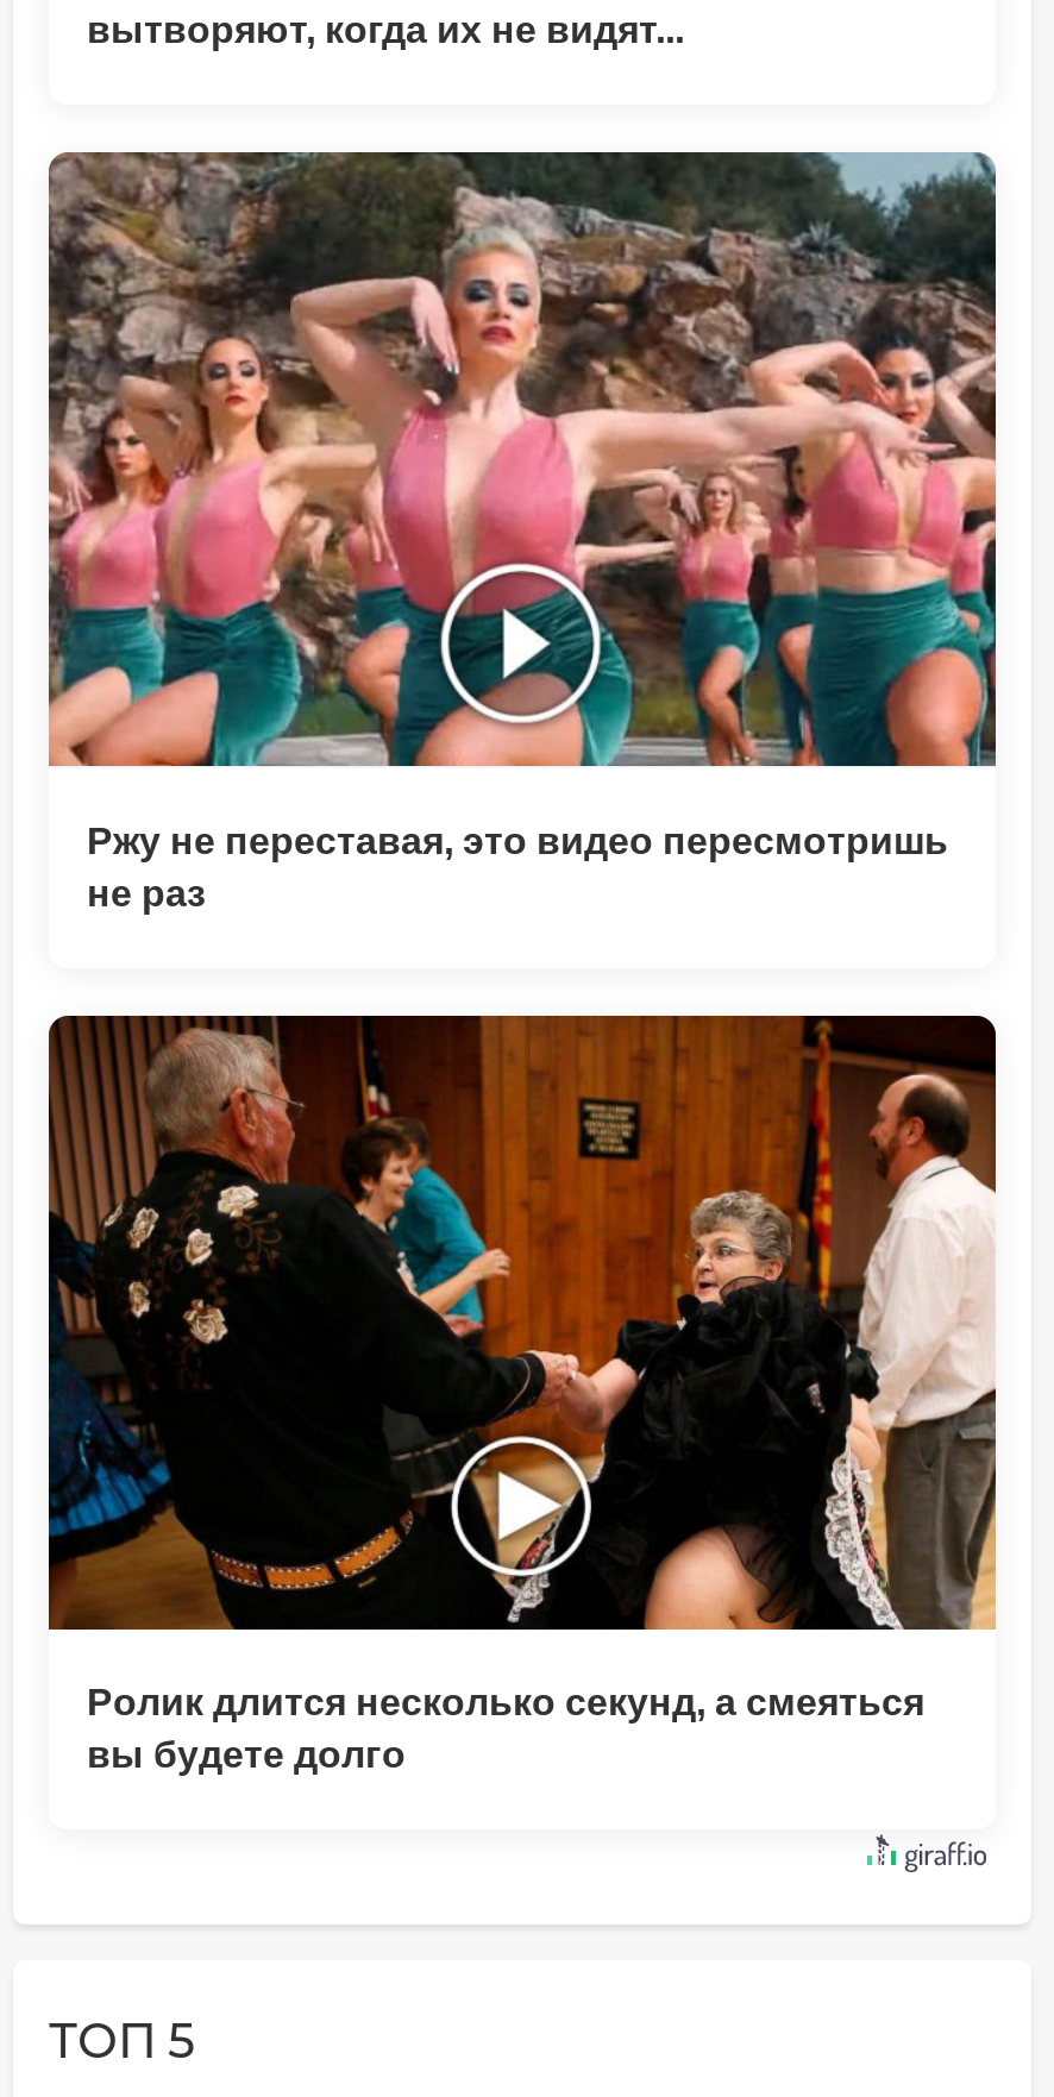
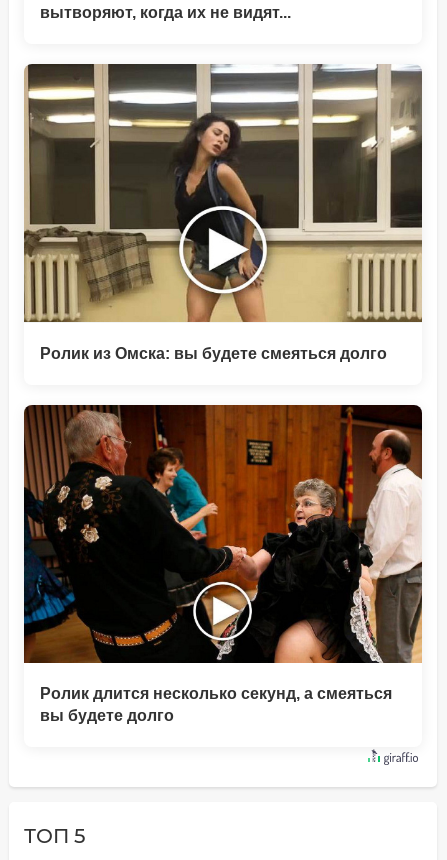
[49,150,998,913] [image] | Ржу не переставая, это видео пересмотришь | не раз -> [24,64,423,362] [image] | Ролик из Омска: вы будете смеяться долго

